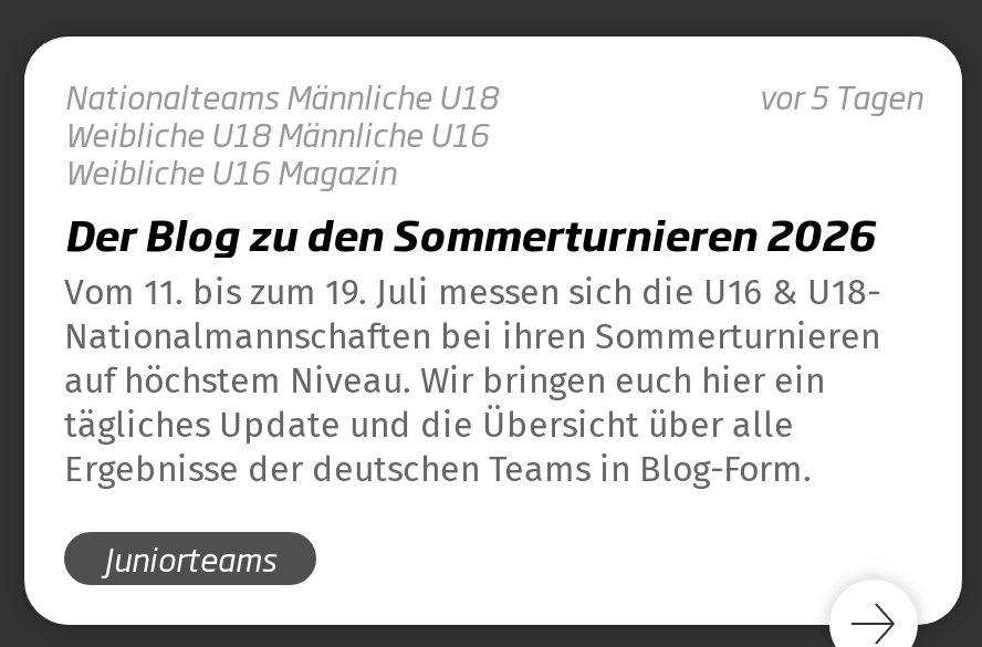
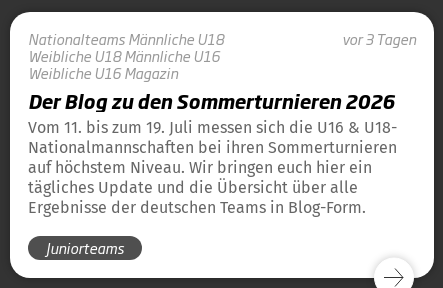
[759,72,922,118] vor 5 Tagen -> [342,28,416,49] vor 3 Tagen

